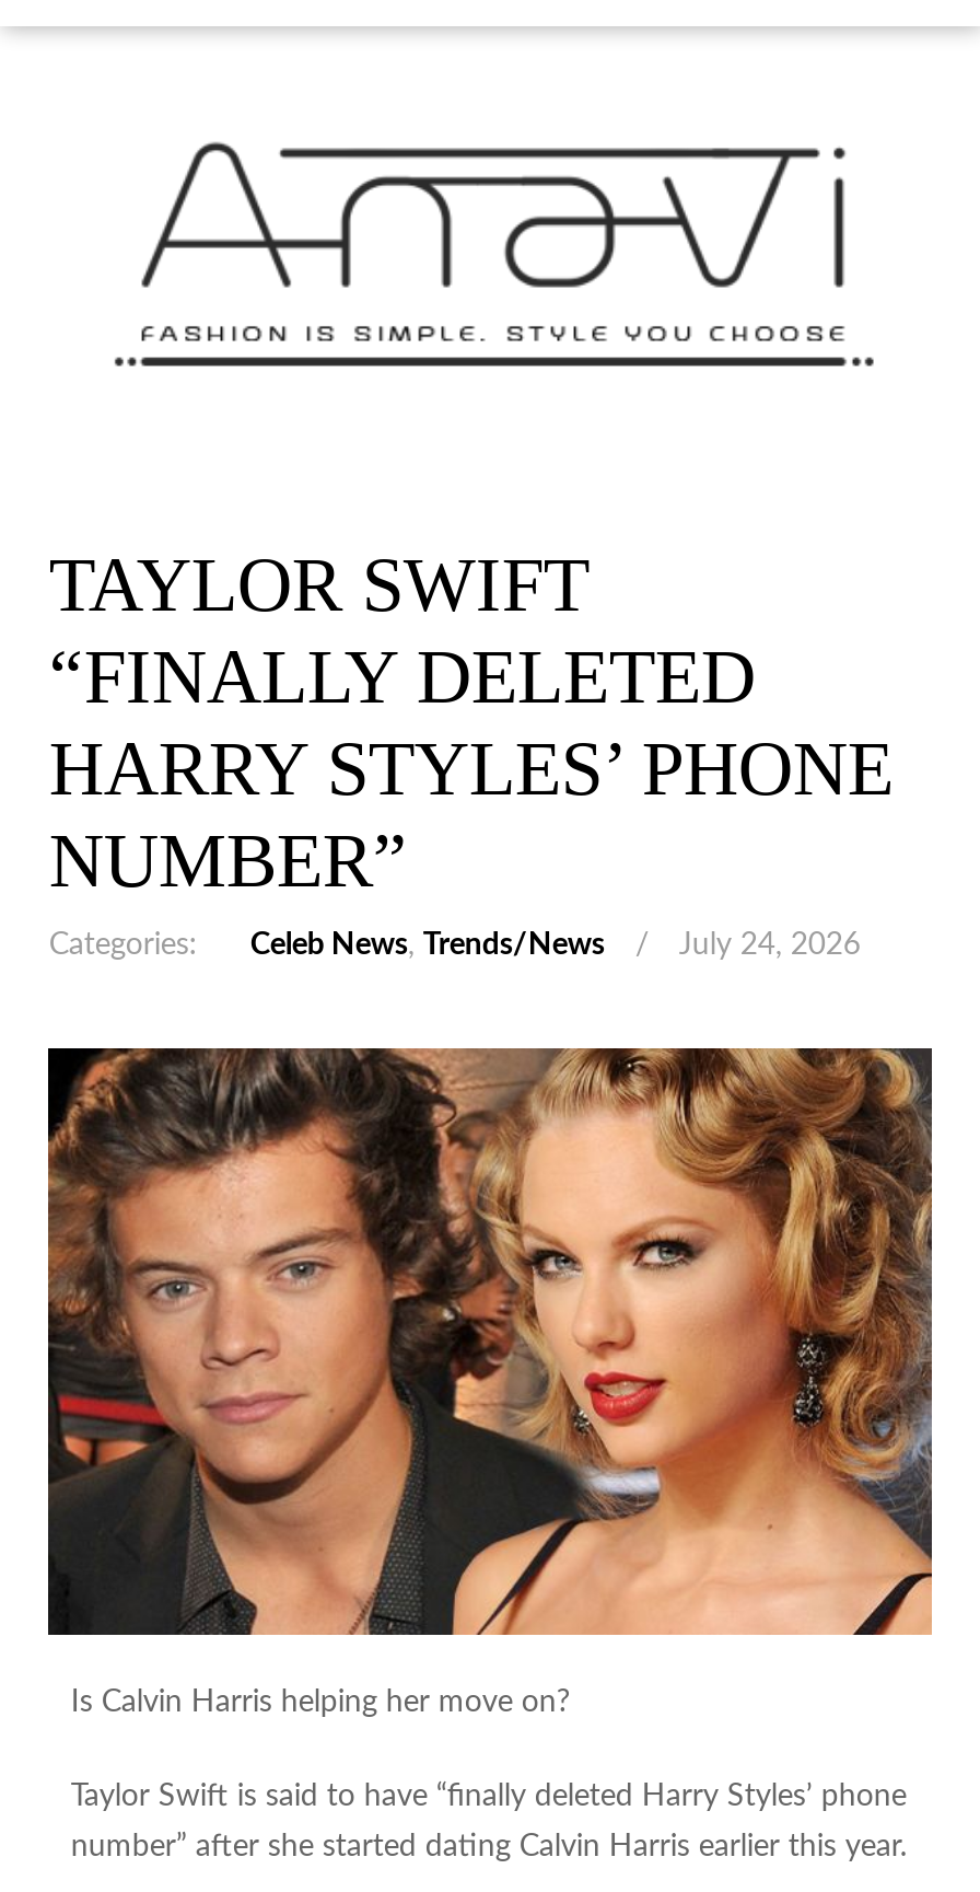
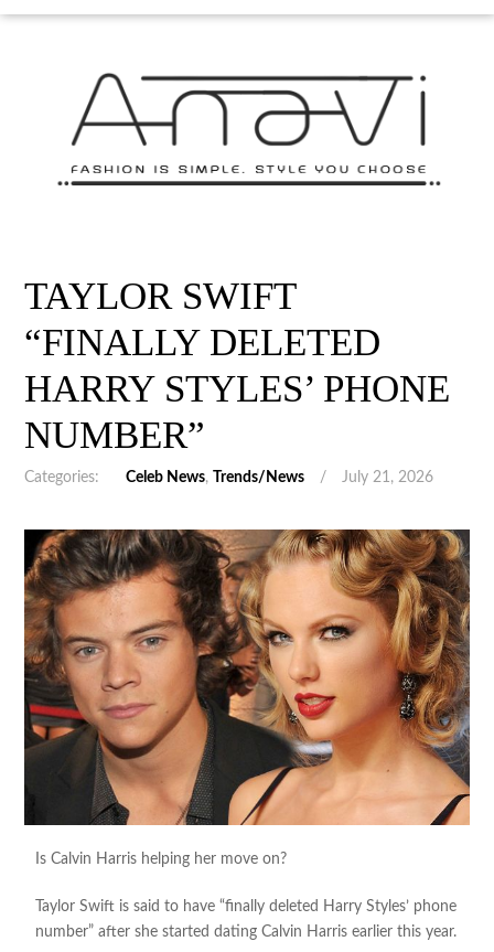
[679,930,861,961] July 24, 2026 -> [342,470,434,485] July 21, 2026

